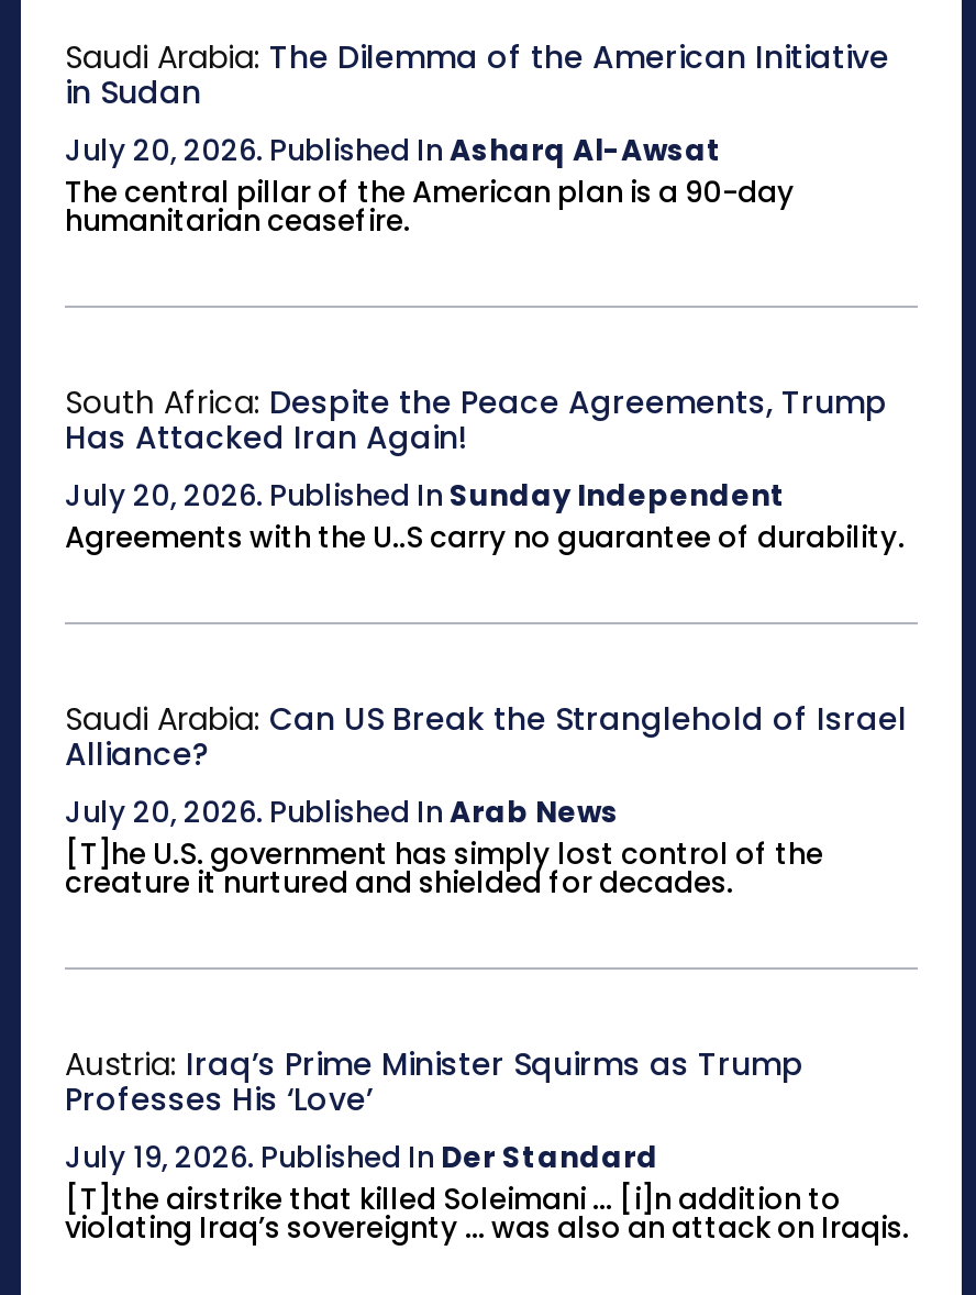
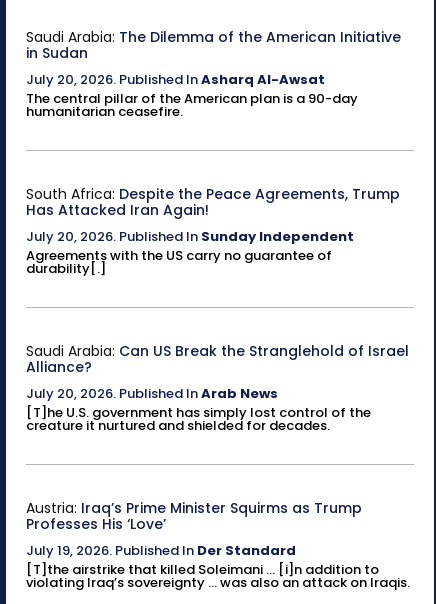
[65,517,905,559] Agreements with the U..S carry no guarantee of durability. -> [26,246,332,278] Agreements with the US carry no guarantee of | durability[.]

